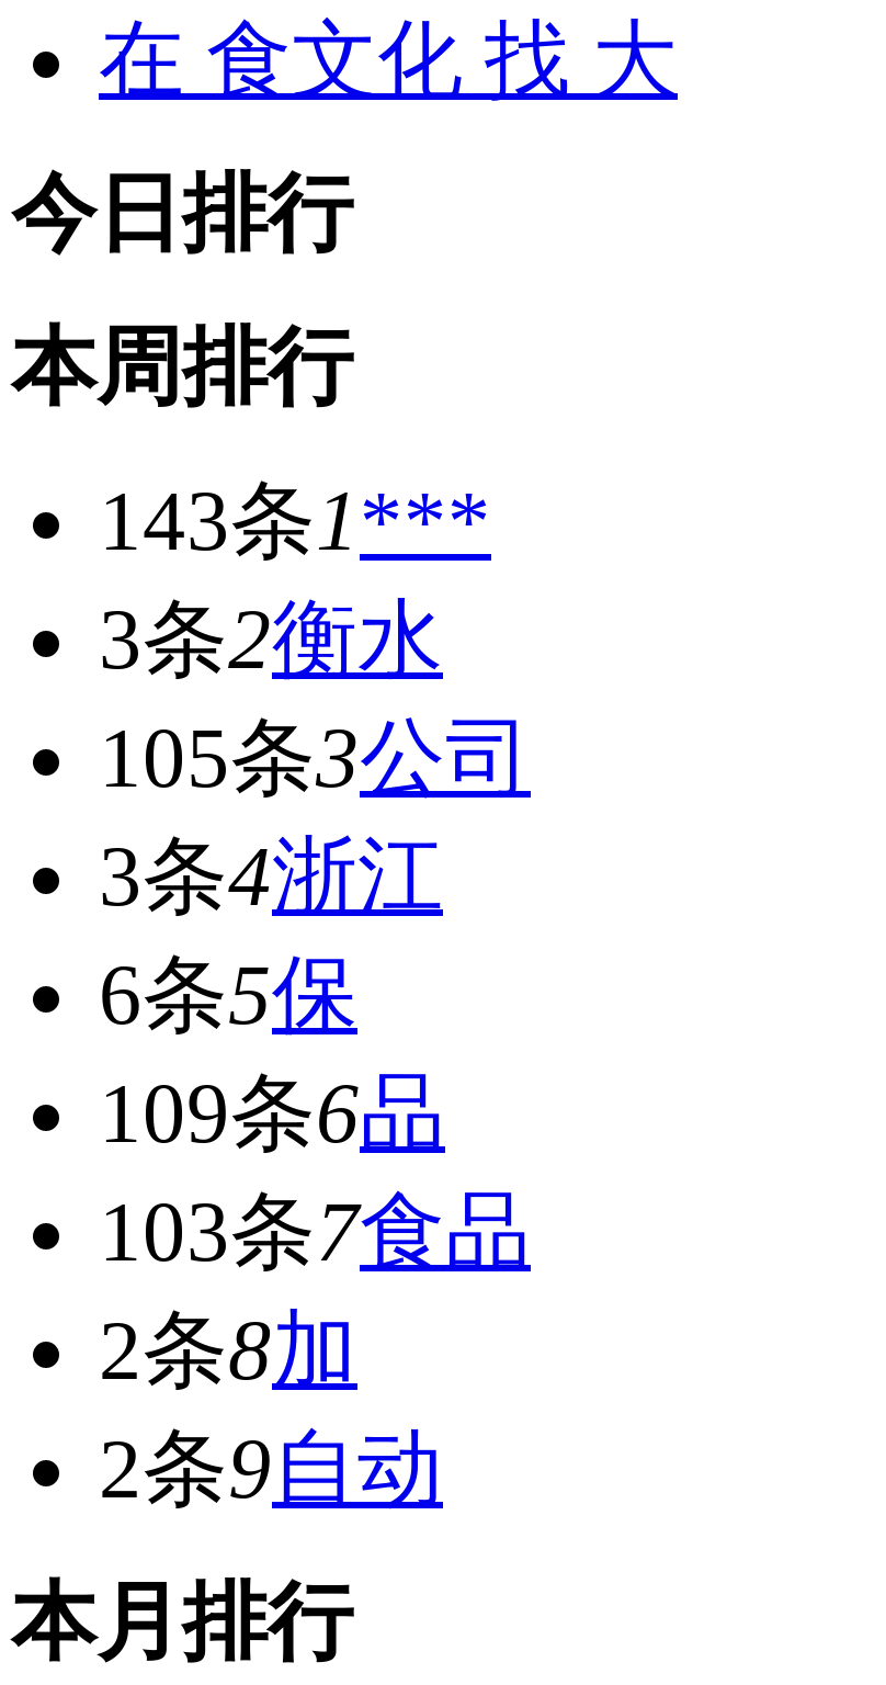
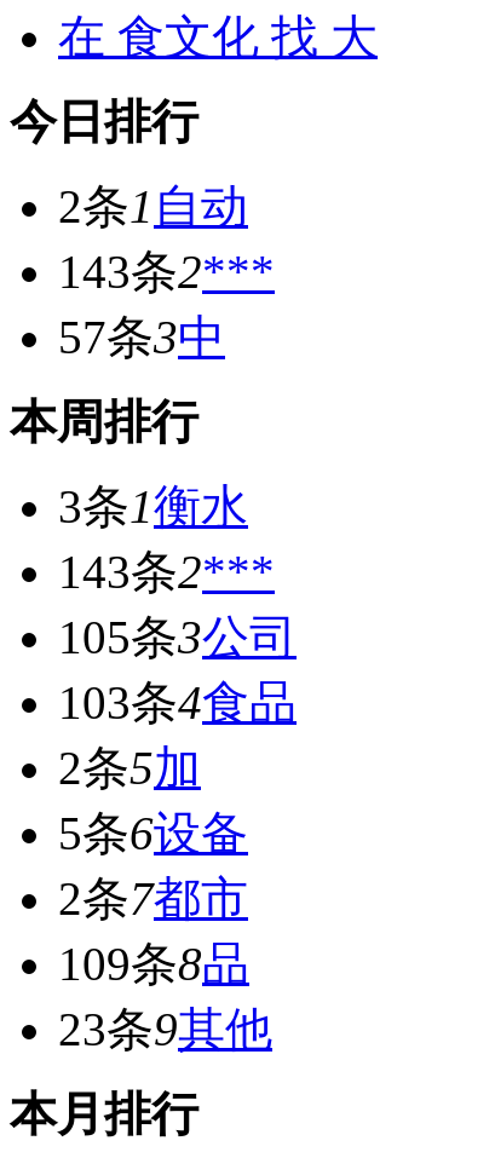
none -> [58,180,275,362] 2条1自动 | 143条2*** | 57条3中
[99,472,491,685] 143条1 *** | 3条2衡水 -> [58,480,275,597] 3条1衡水 | 143条2***
[99,827,531,1514] 3条4浙江 | 6条5保 | 109条6品 | 103条7食品 | 2条8加 | 2条9自动 -> [58,676,297,1055] 103条4食品 | 2条5加 | 5条6设备 | 2条7都市 | 109条8品 | 23条9其他

